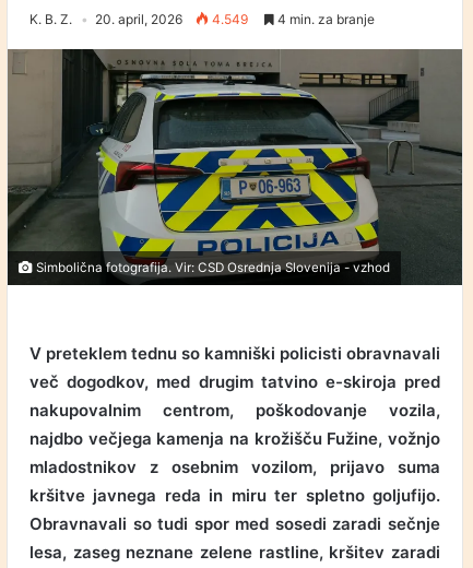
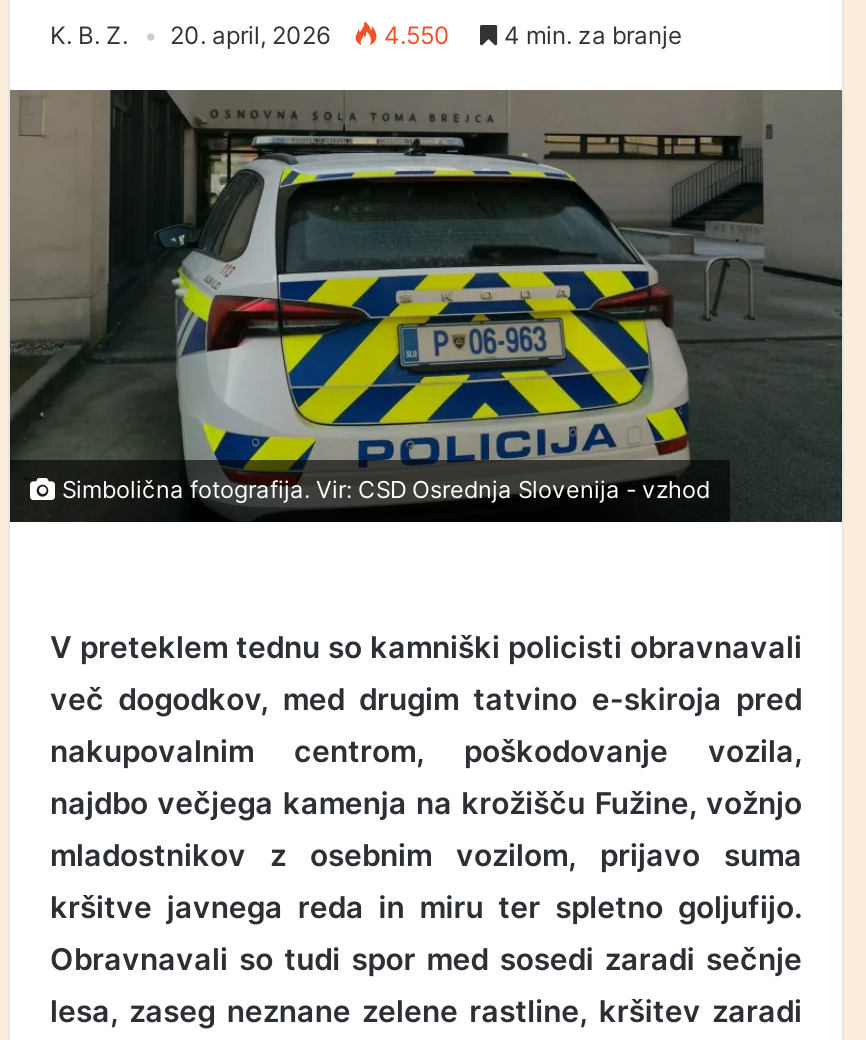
[29,11,375,28] K. B. Z. 20. april, 2026 4.549 4 min. za branje -> [50,21,682,51] K. B. Z. 20. april, 2026 4.550 4 min. za branje

